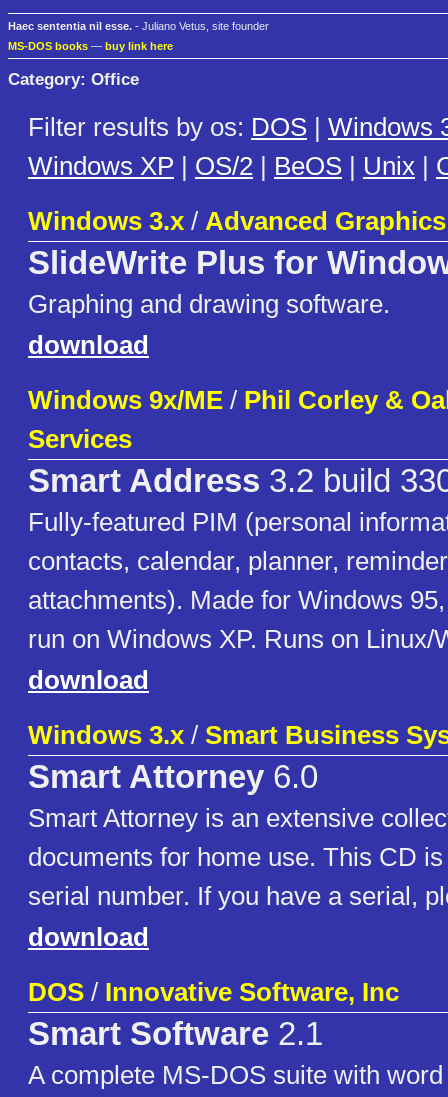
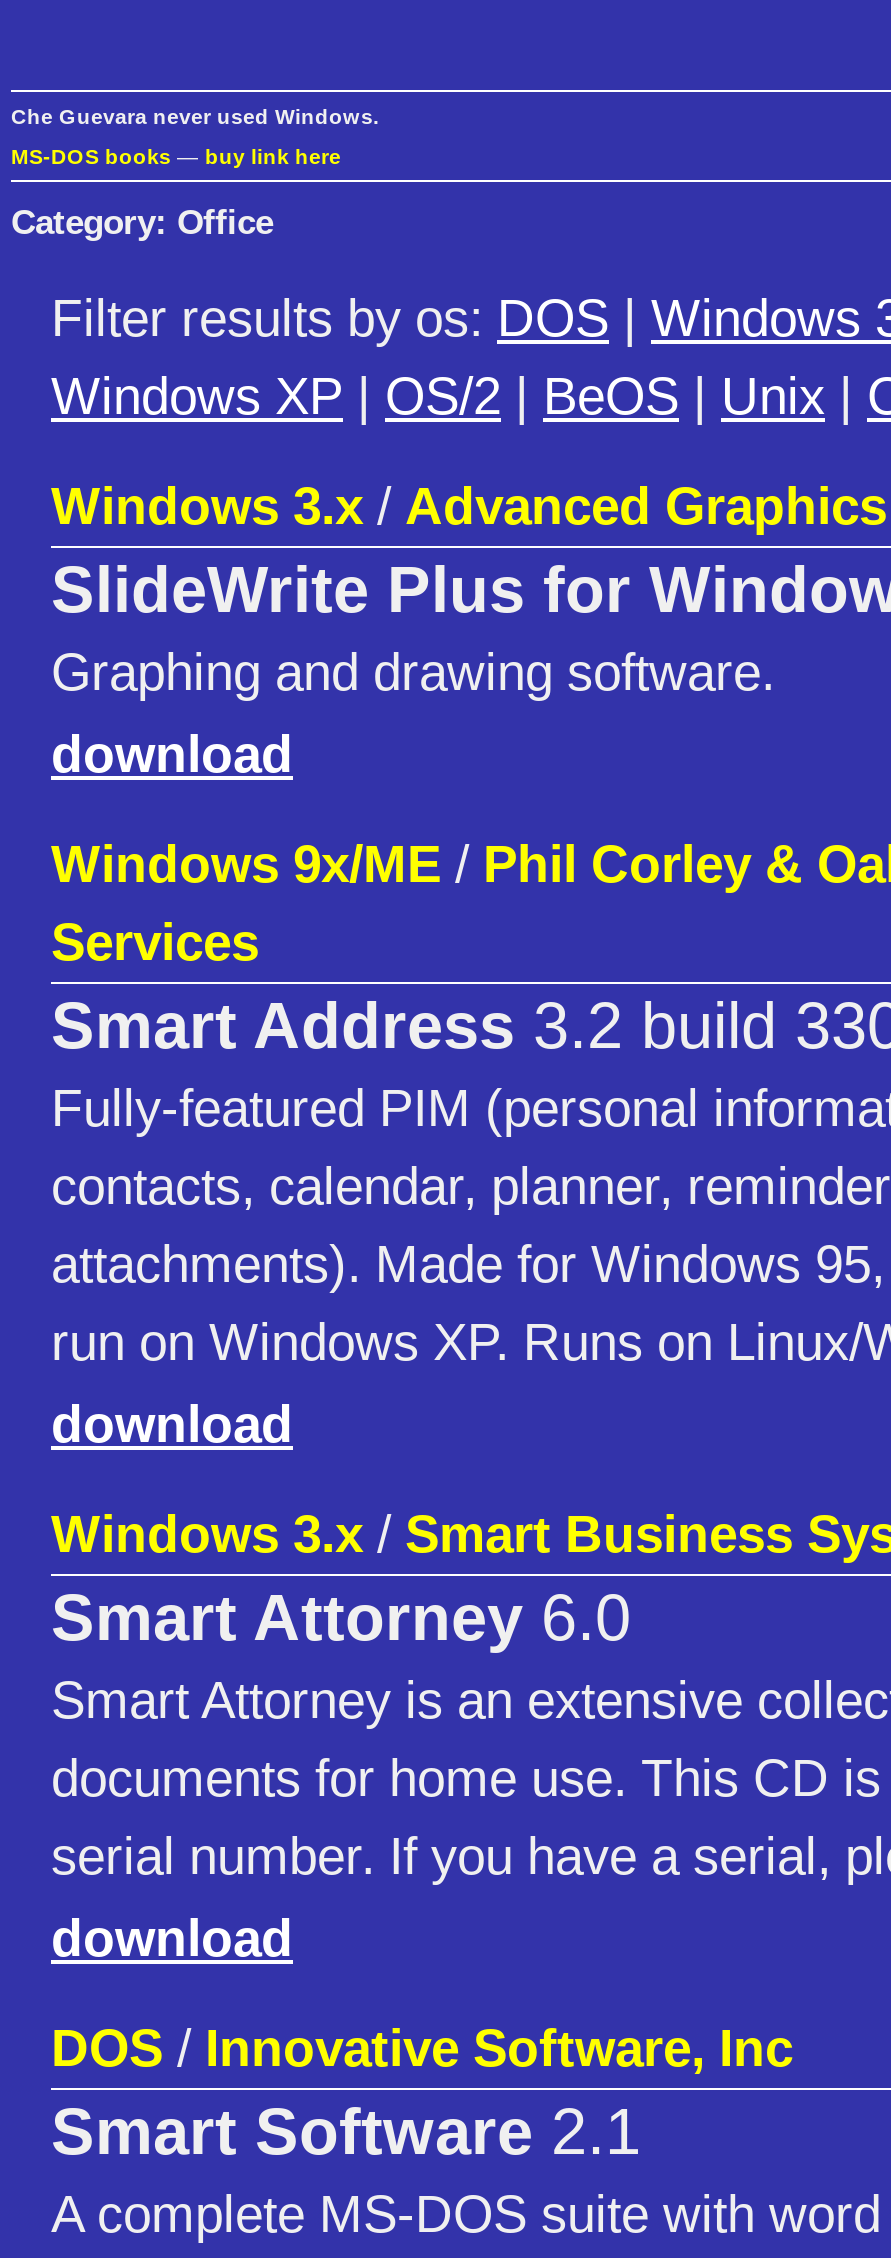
[8,20,269,32] Haec sententia nil esse. - Juliano Vetus, site founder -> [11,104,379,128] Che Guevara never used Windows.

